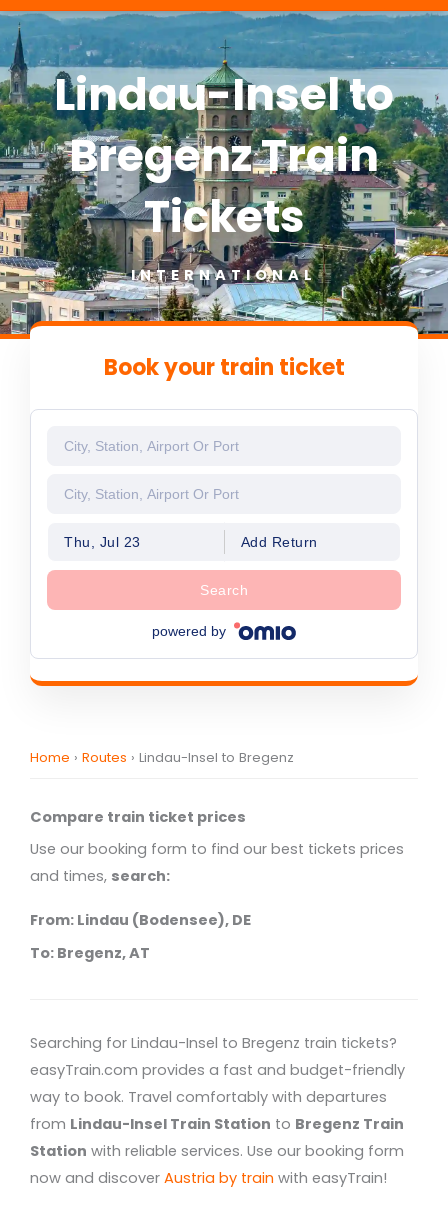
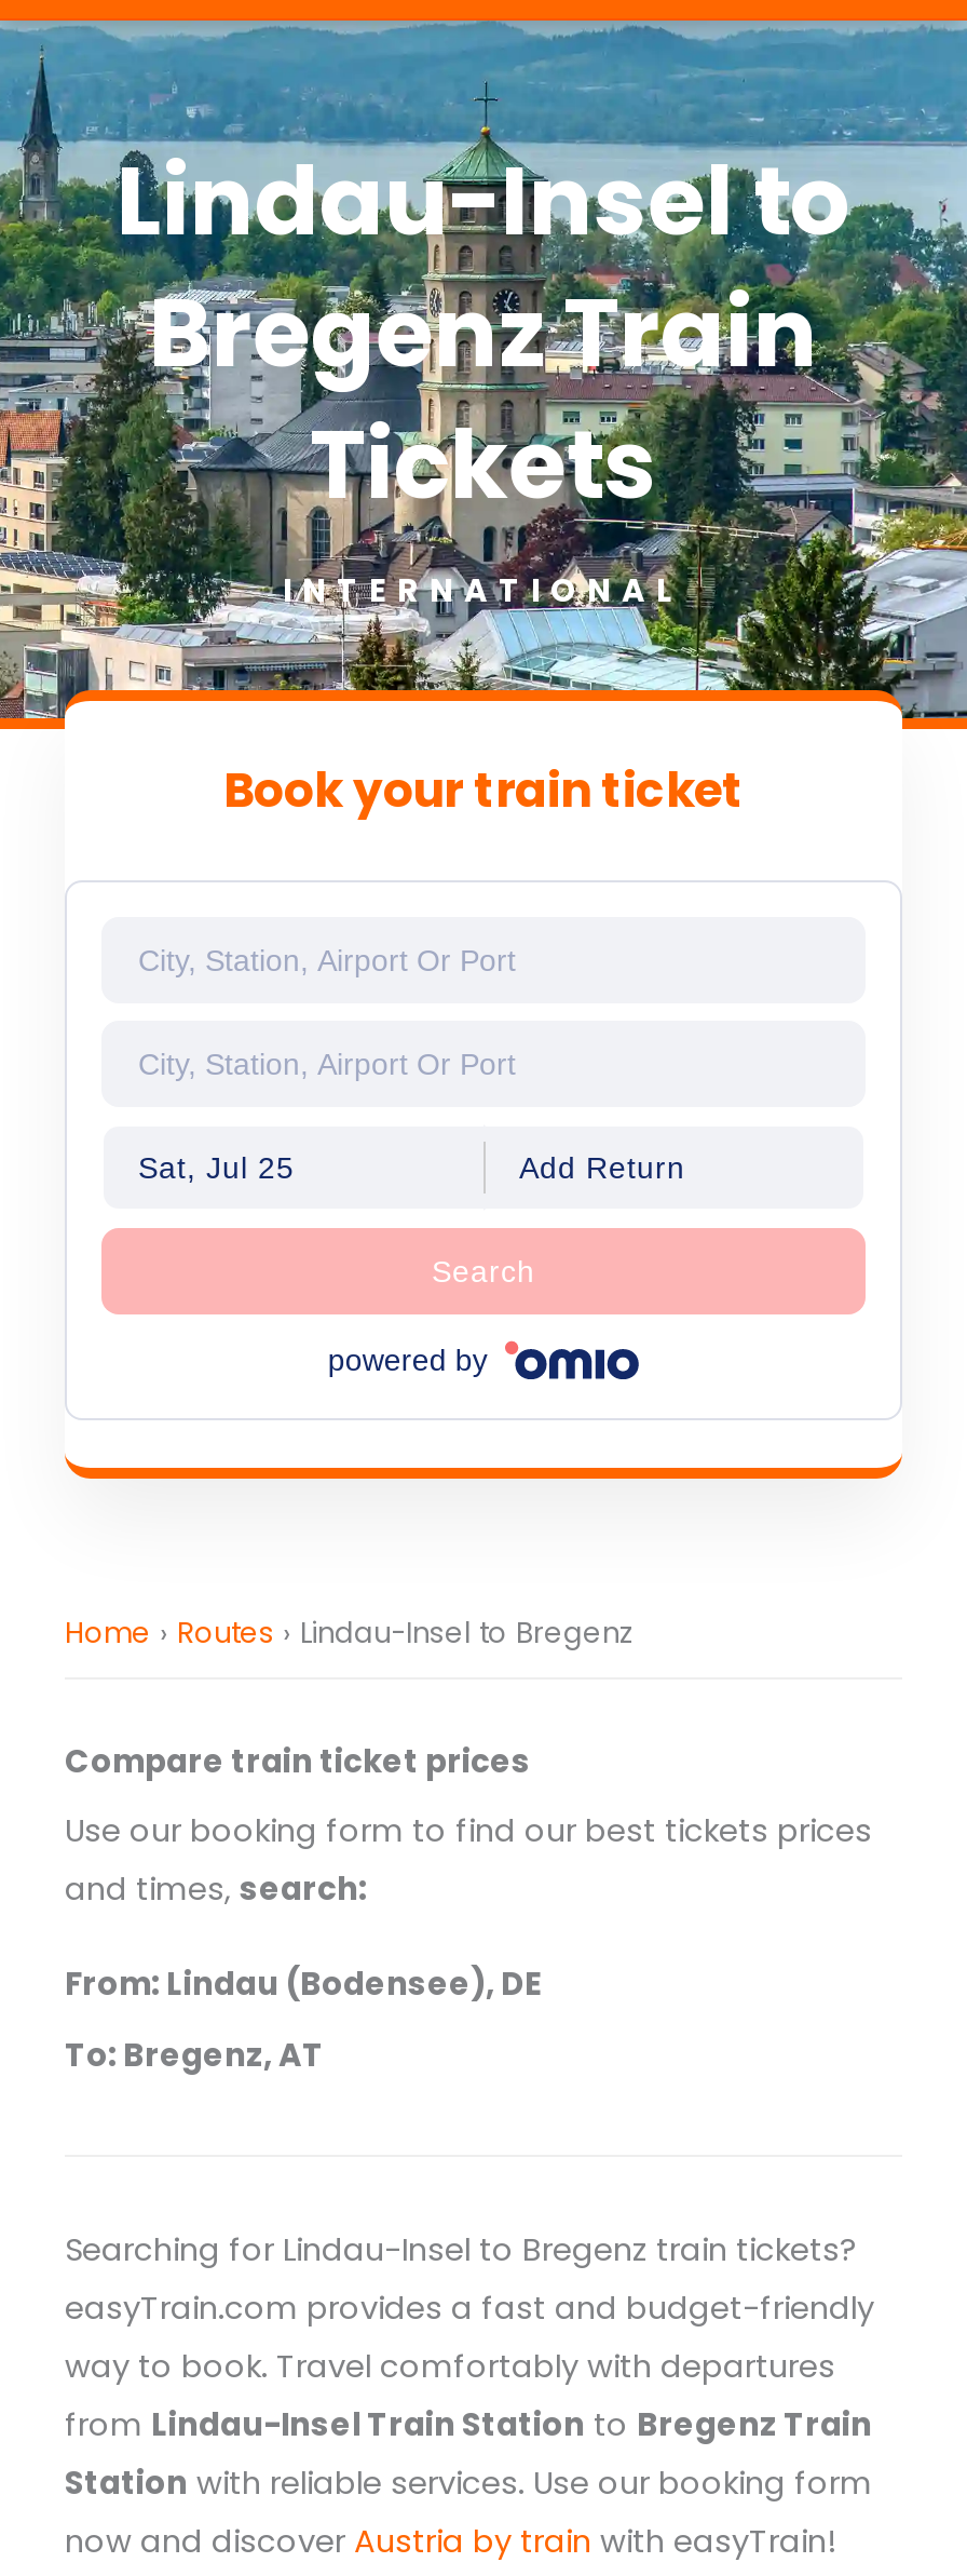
[64,534,140,550] Thu, Jul 23 -> [138,1151,295,1186] Sat, Jul 25

